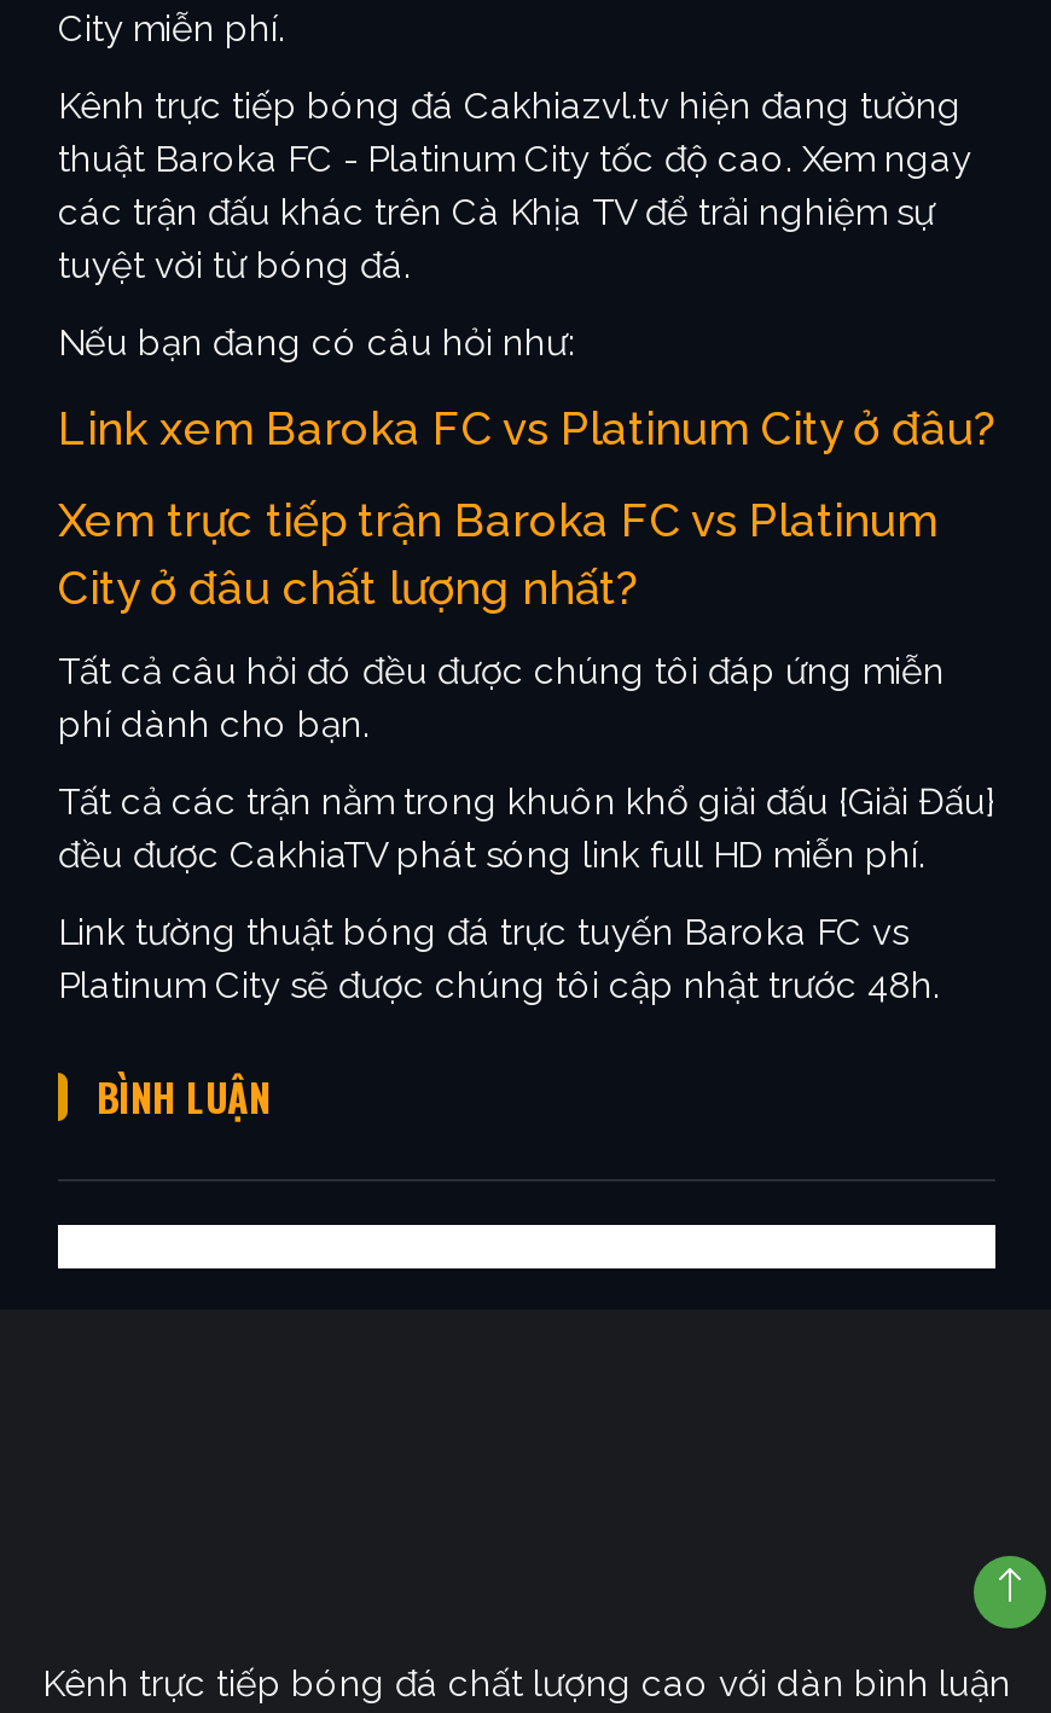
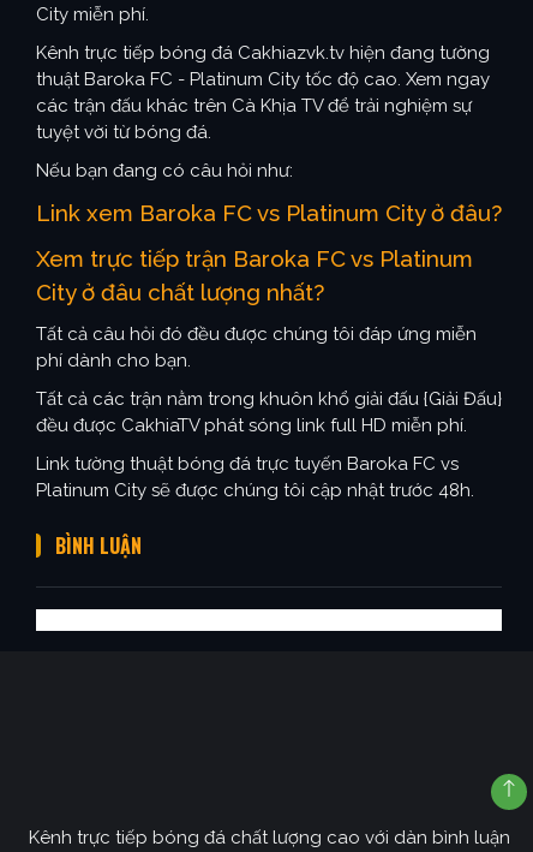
[58,84,962,128] Kênh trực tiếp bóng đá Cakhiazvl.tv hiện đang tường -> [36,42,490,63] Kênh trực tiếp bóng đá Cakhiazvk.tv hiện đang tường

